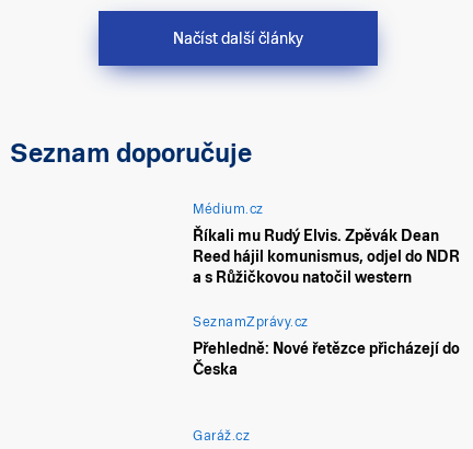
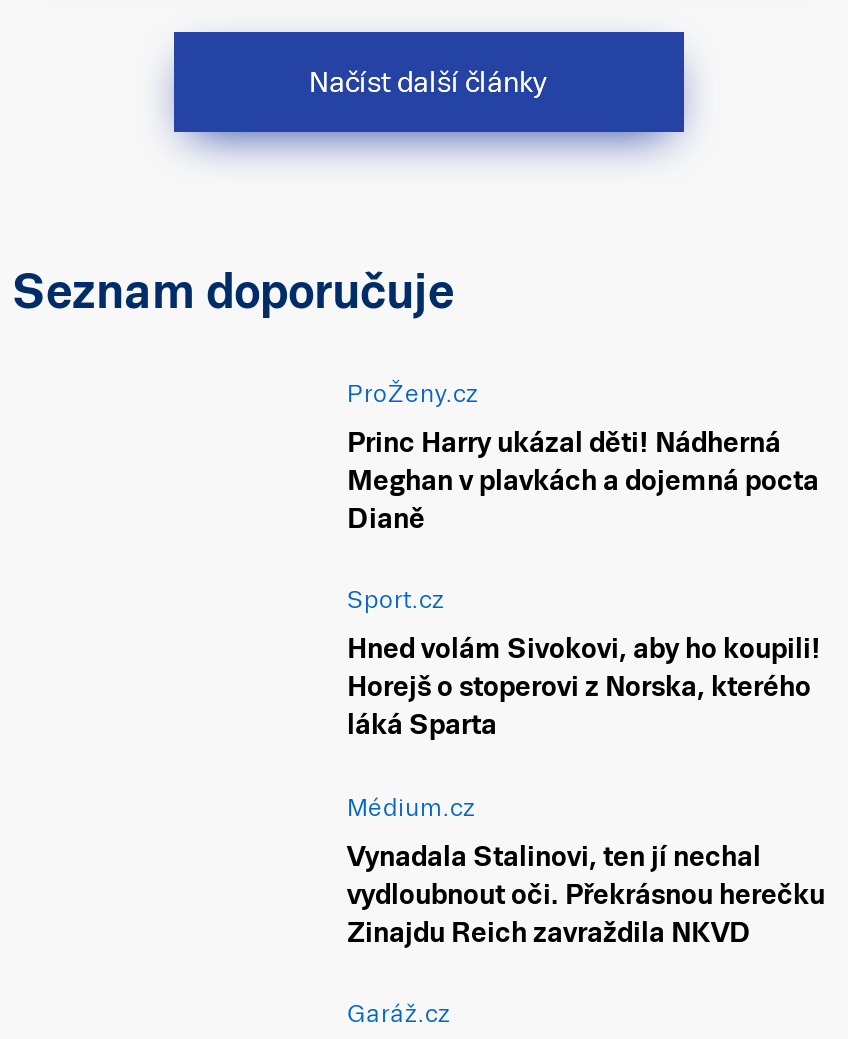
none -> [347,380,821,741] ProŽeny.cz | Princ Harry ukázal děti! Nádherná | Meghan v plavkách a dojemná pocta | Dianě | Sport.cz | Hned volám Sivokovi, aby ho koupili! | Horejš o stoperovi z Norska, kterého | láká Sparta
moved [193,202,264,217] -> [347,794,476,822]: Médium.cz
[193,227,460,378] Říkali mu Rudý Elvis. Zpěvák Dean | Reed hájil komunismus, odjel do NDR | a s Růžičkovou natočil western | SeznamZprávy.cz | Přehledně: Nové řetězce přicházejí do | Česka -> [347,840,825,948] Vynadala Stalinovi, ten jí nechal | vydloubnout oči. Překrásnou herečku | Zinajdu Reich zavraždila NKVD

